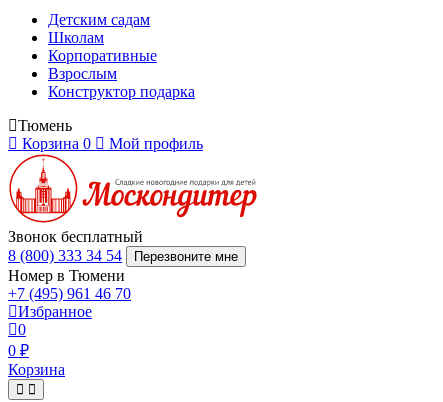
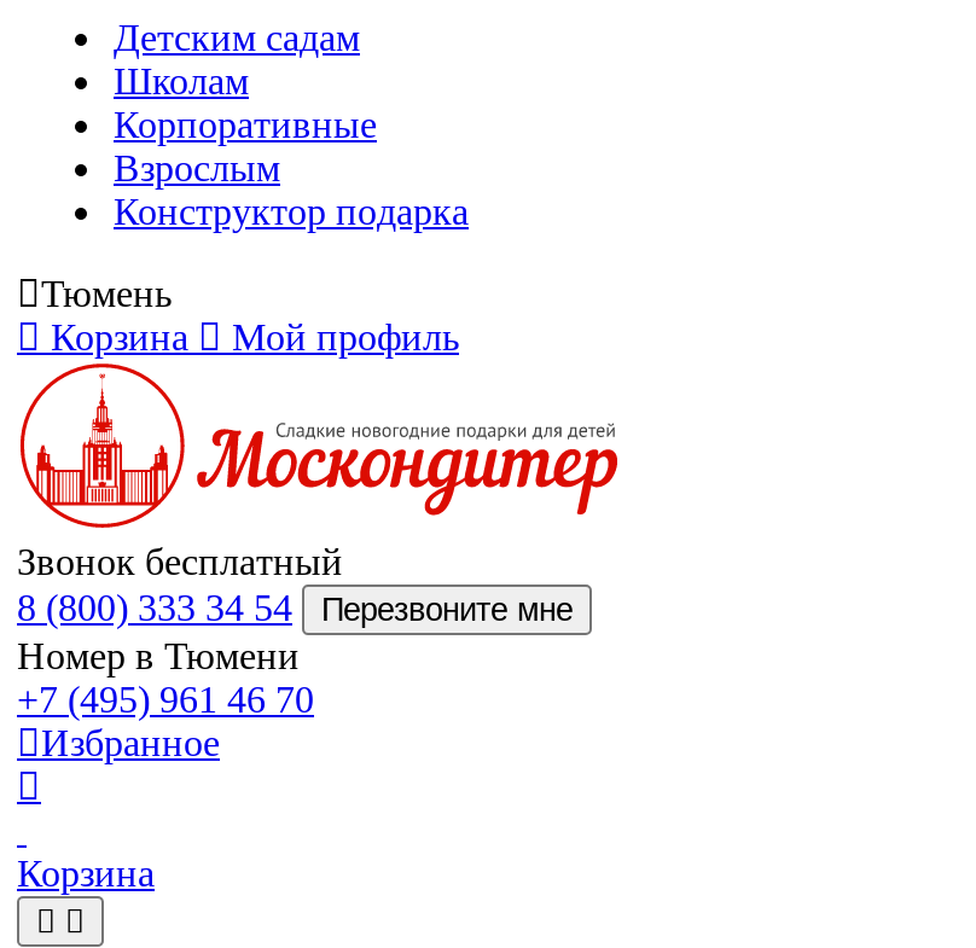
[22,135,91,152] Корзина 0 -> [51,316,188,357] Корзина
[8,321,29,359] 0 | 0 ₽ -> none

